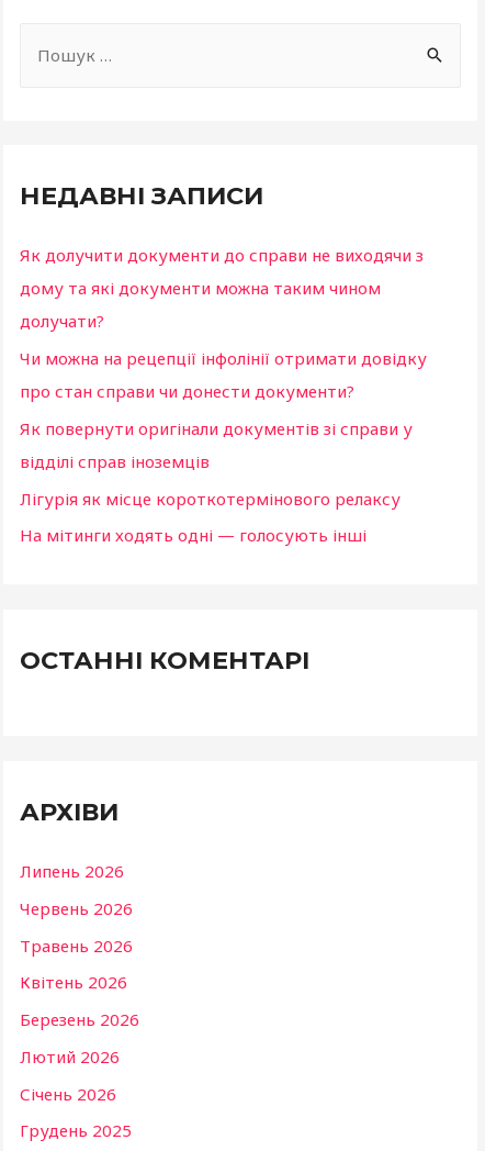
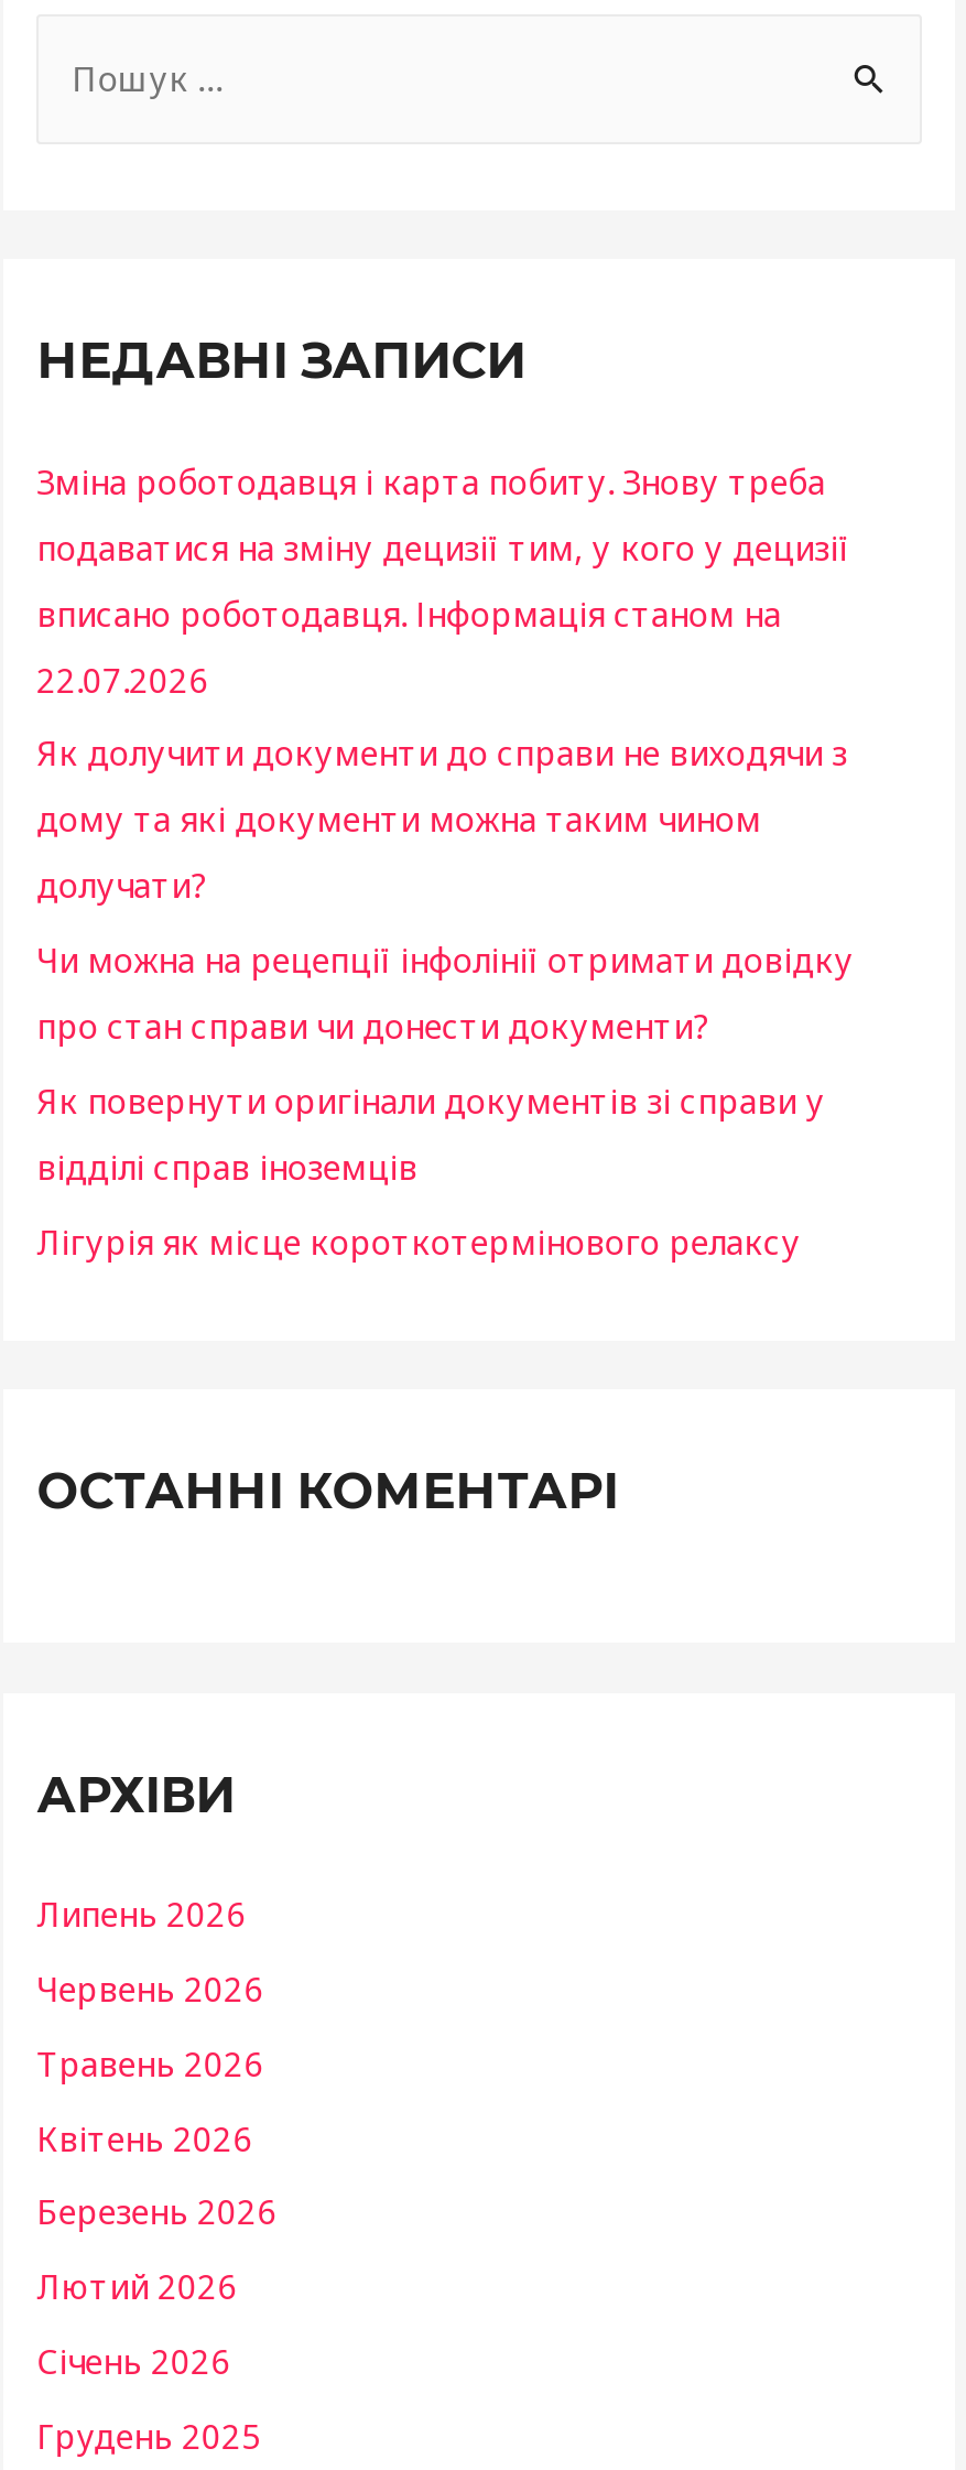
none -> [37,458,849,700] Зміна роботодавця і карта побиту. Знову треба | подаватися на зміну децизії тим, у кого у децизії | вписано роботодавця. Інформація станом на | 22.07.2026
moved [20,244,427,509] -> [37,731,854,1262]: Як долучити документи до справи не виходячи з | дому та які документи можна таким чином | долучати? | Чи можна на рецепції інфолінії отримати довідку | про стан справи чи донести документи? | Як повернути оригінали документів зі справи у | відділі справ іноземців | Лігурія як місце короткотермінового релаксу
[20,524,367,546] На мітинги ходять одні — голосують інші -> none

